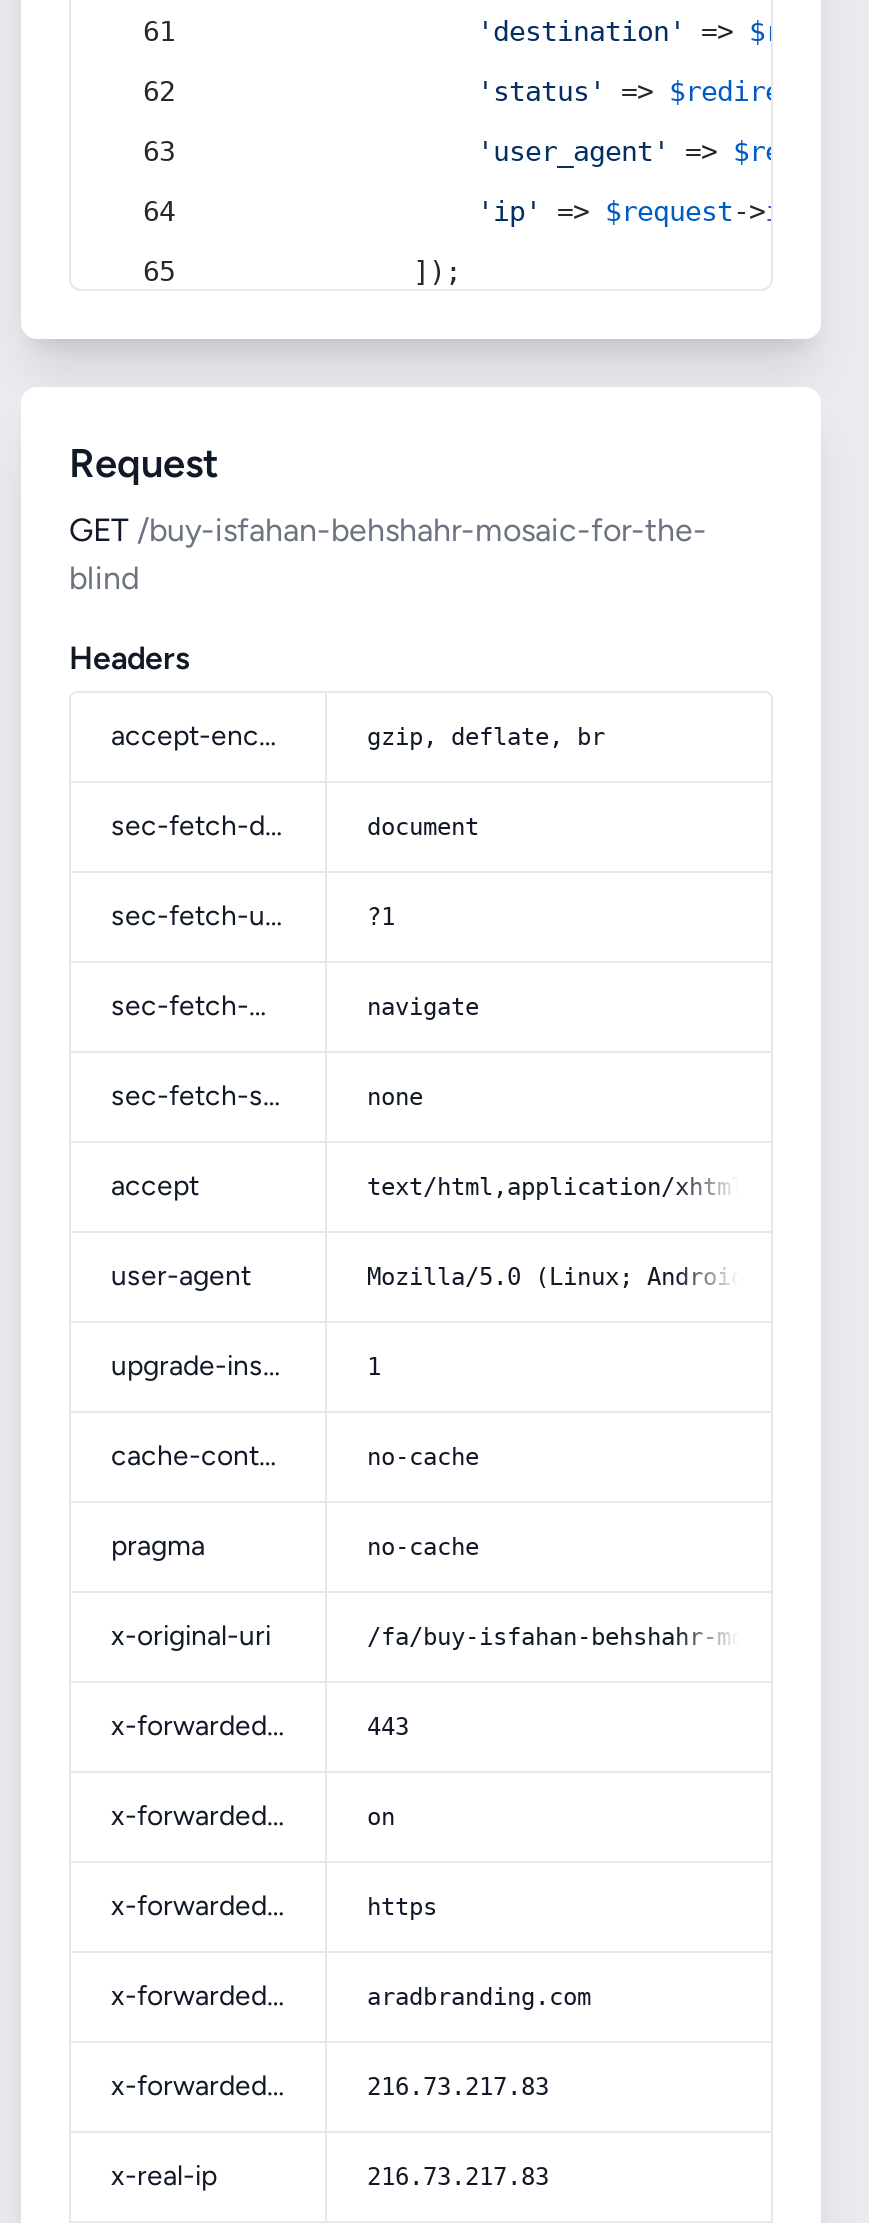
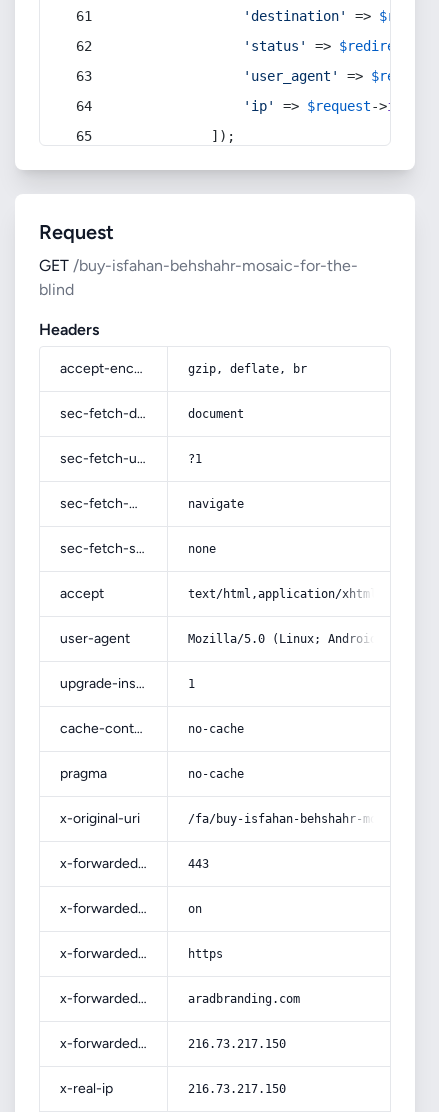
[367,2073,549,2101] 216.73.217.83 -> [188,1037,286,1051] 216.73.217.150
[367,2163,549,2191] 216.73.217.83 -> [188,1082,286,1096] 216.73.217.150

